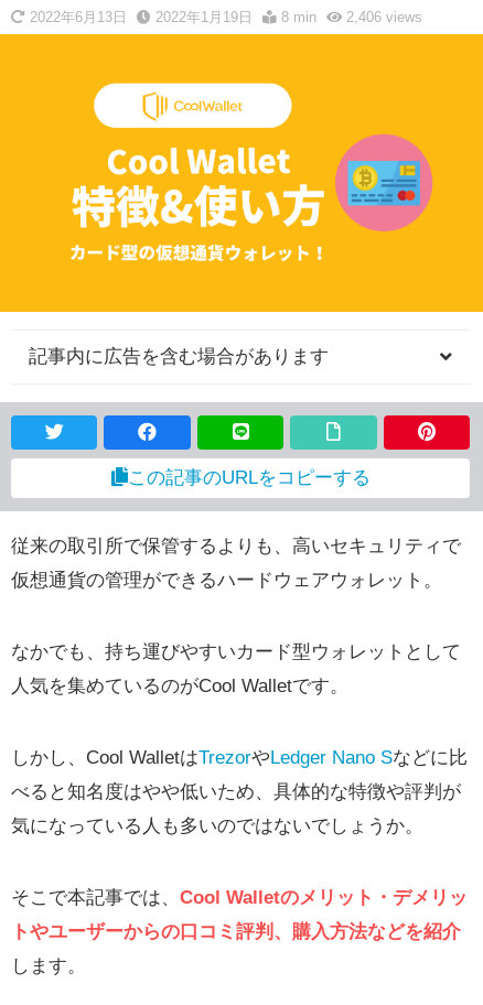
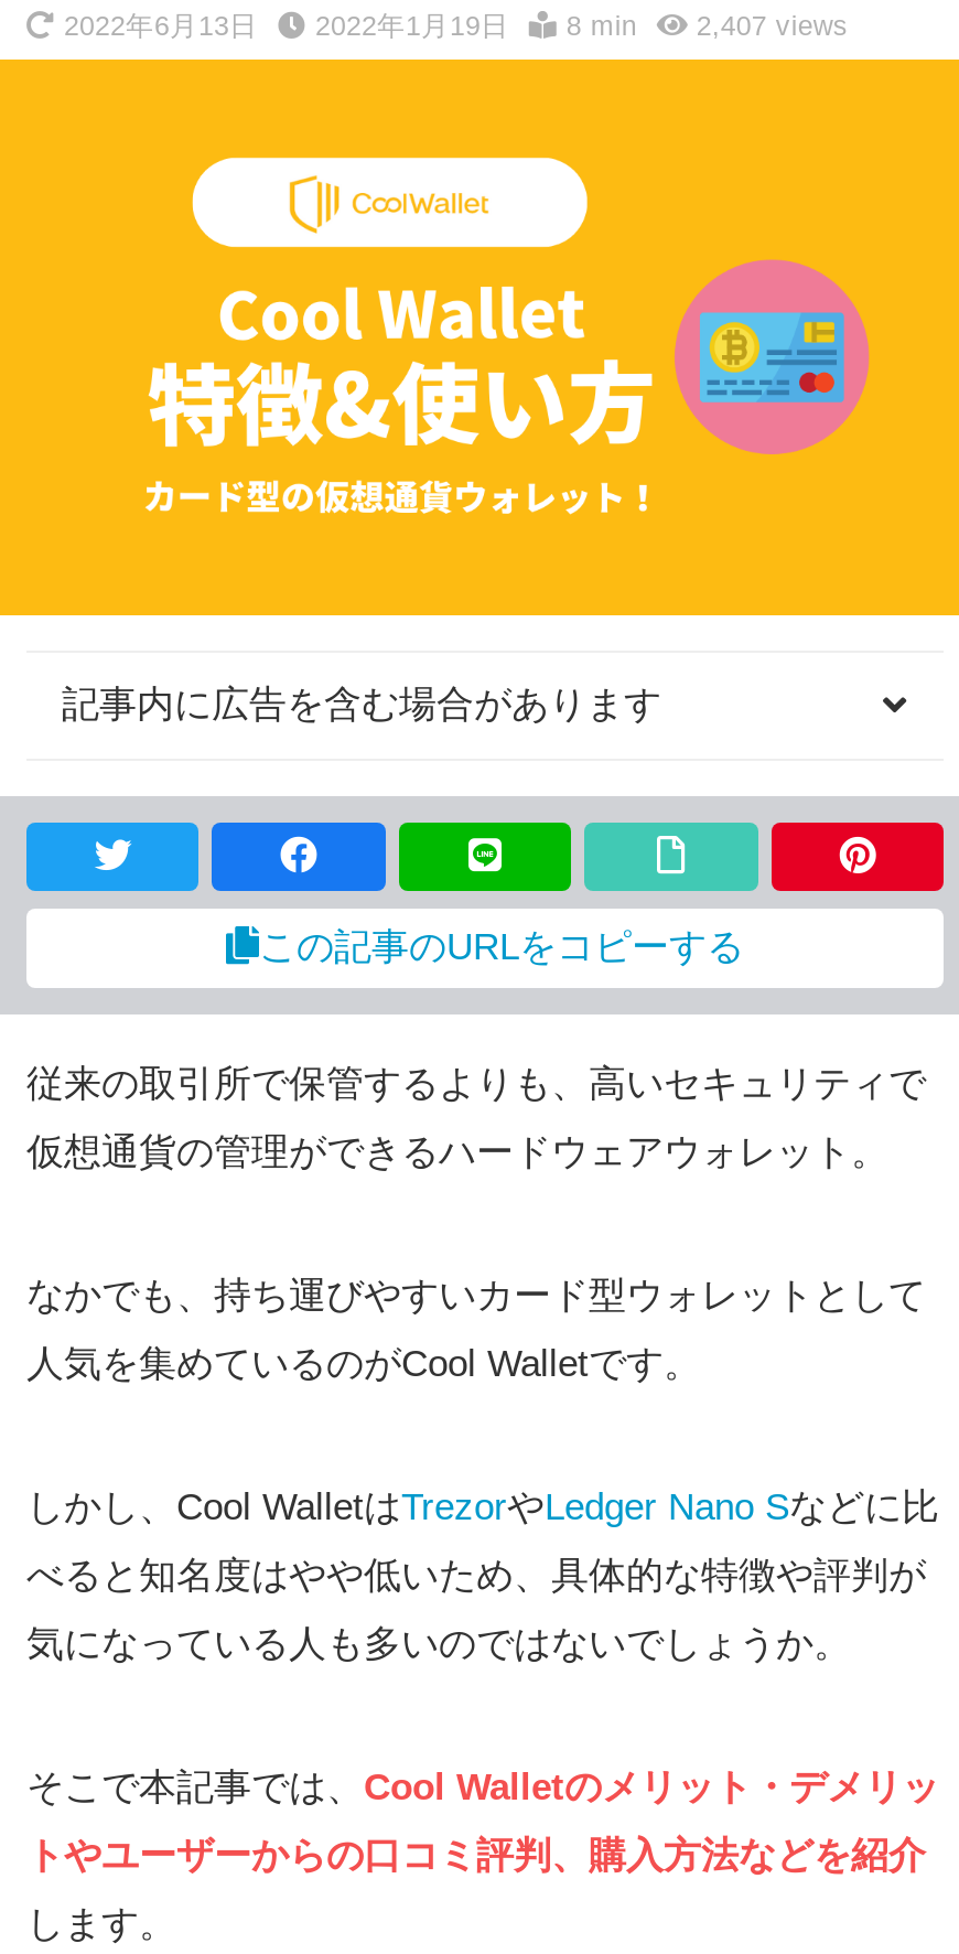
[30,10,422,25] 2022年6月13日 2022年1月19日 8 min 2,406 views -> [64,11,849,42] 2022年6月13日 2022年1月19日 8 min 2,407 views

